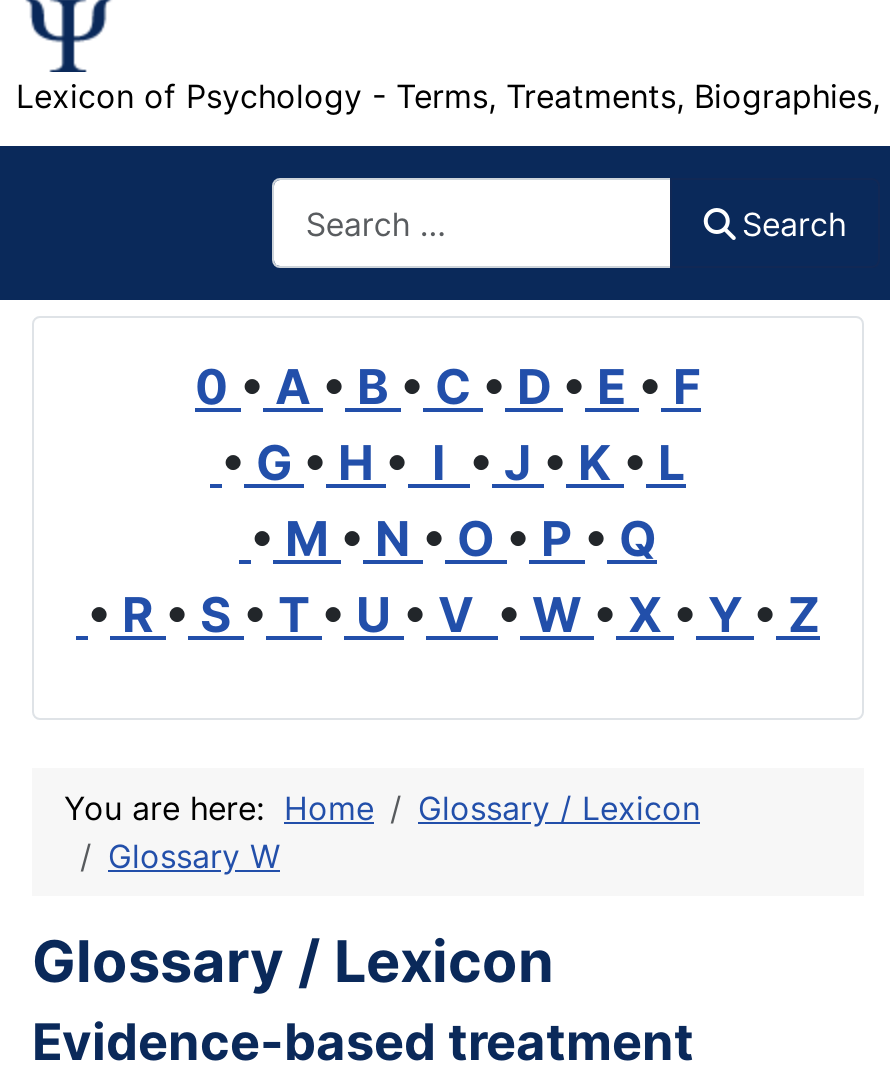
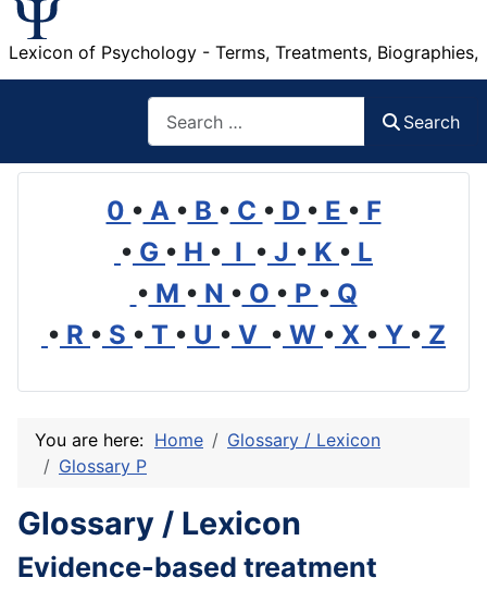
[108,836,280,876] Glossary W -> [59,455,147,477] Glossary P

